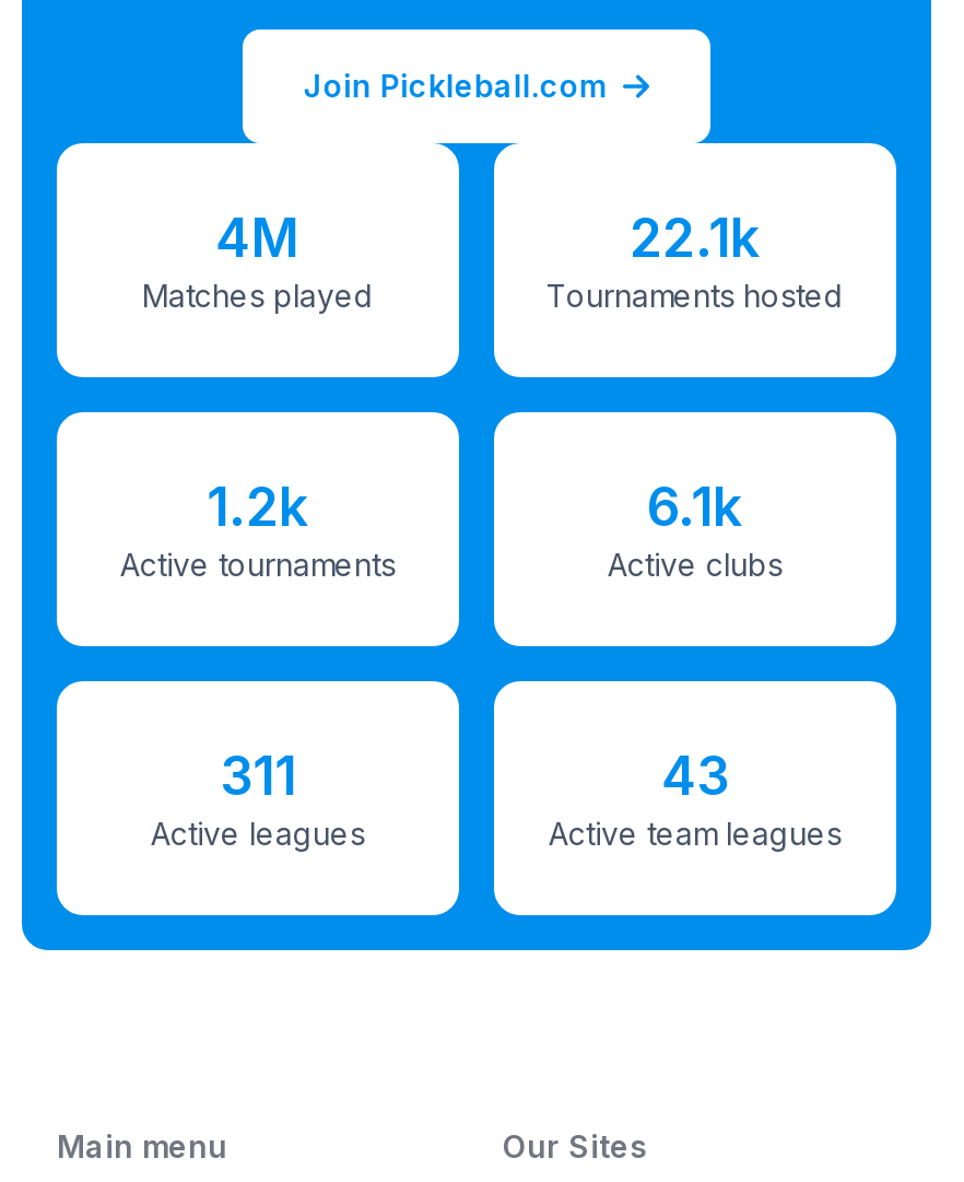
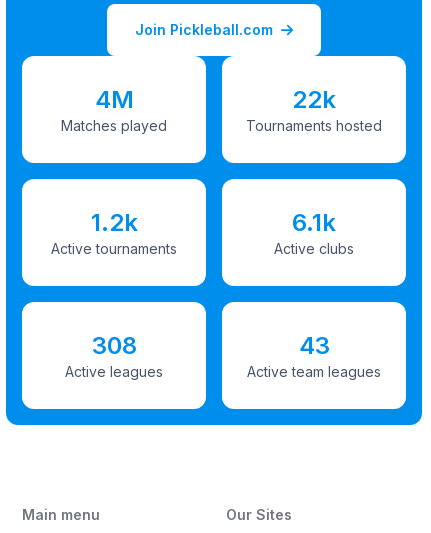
[630,206,761,269] 22.1k -> [292,84,336,113] 22k
[220,744,296,807] 311 -> [91,330,136,359] 308

